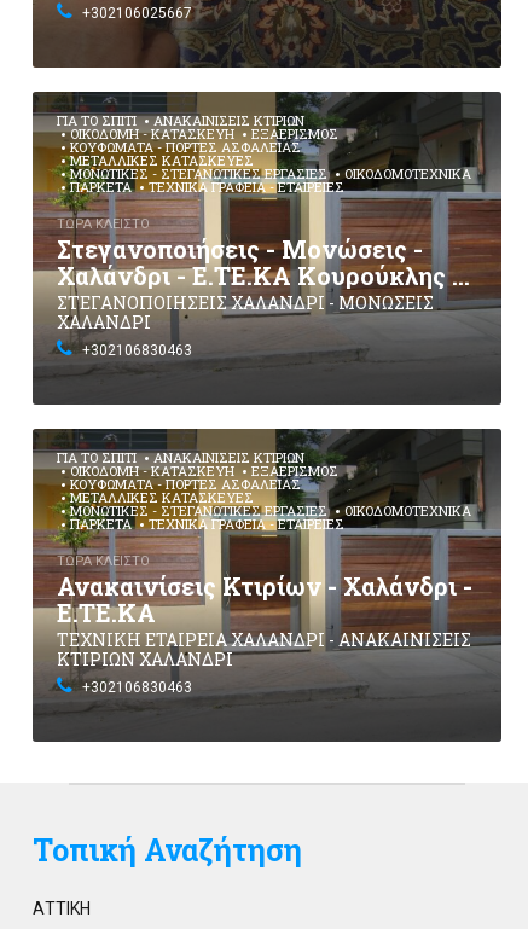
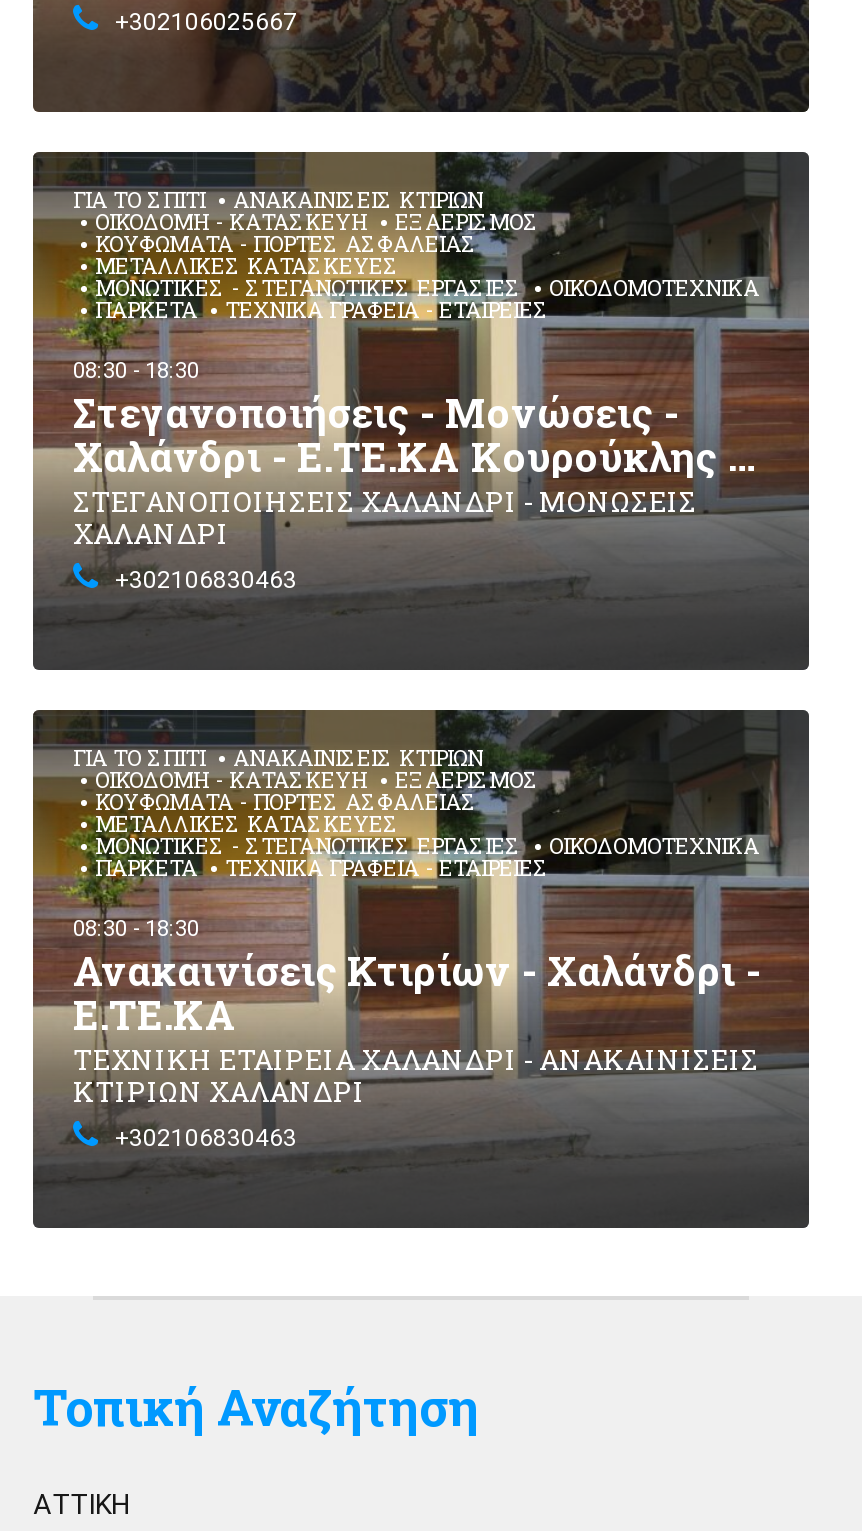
[57,216,150,232] ΤΩΡΑ ΚΛΕΙΣΤΟ -> [73,357,199,383] 08:30 - 18:30
[57,553,150,568] ΤΩΡΑ ΚΛΕΙΣΤΟ -> [73,915,199,941] 08:30 - 18:30

